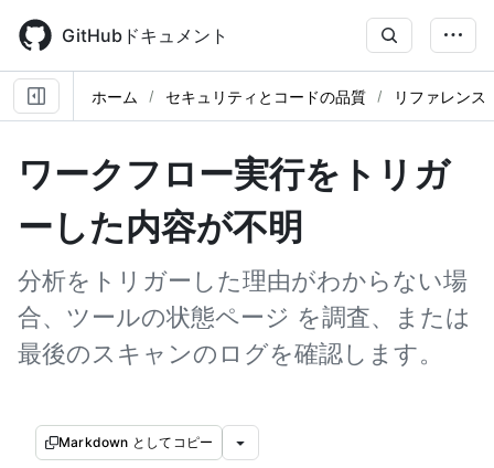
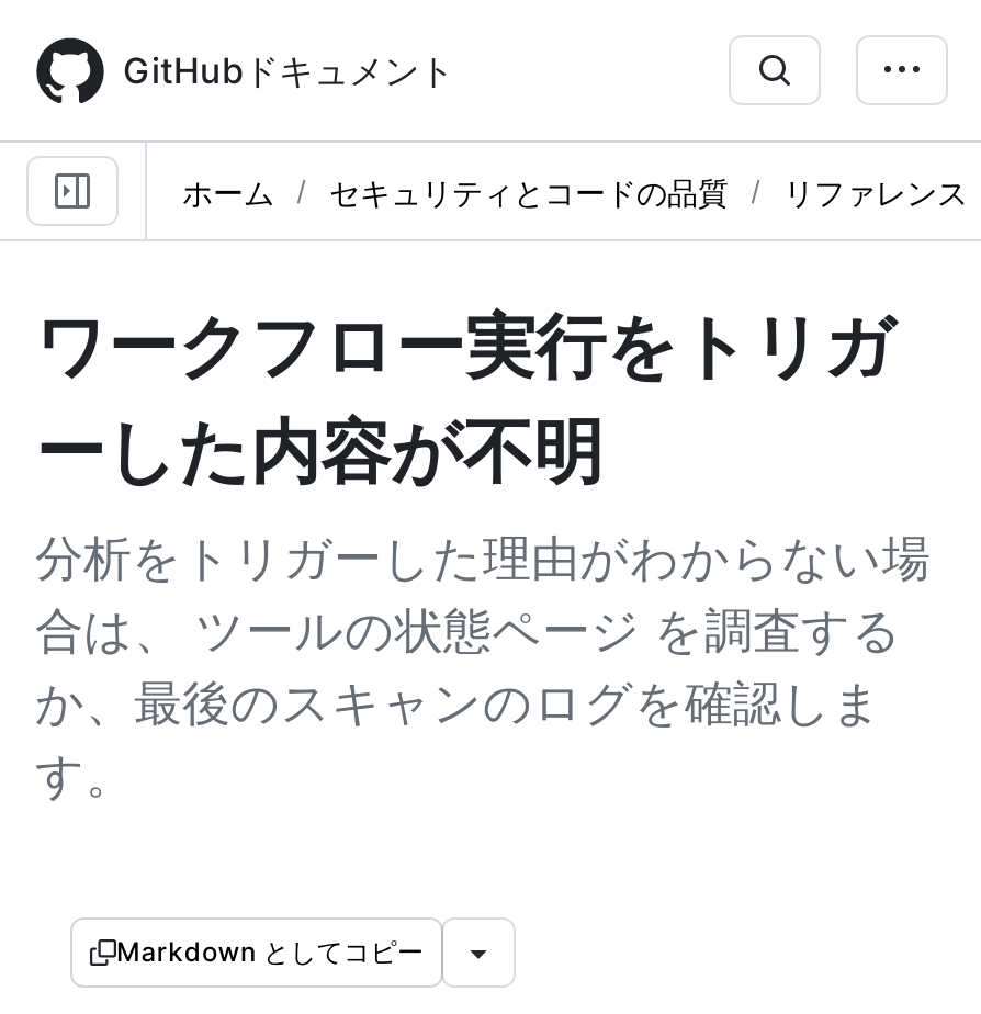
[18,302,471,368] 合、ツールの状態ページ を調査、または | 最後のスキャンのログを確認します。 -> [35,601,902,803] 合は、 ツールの状態ページ を調査する | か、最後のスキャンのログを確認しま | す。

